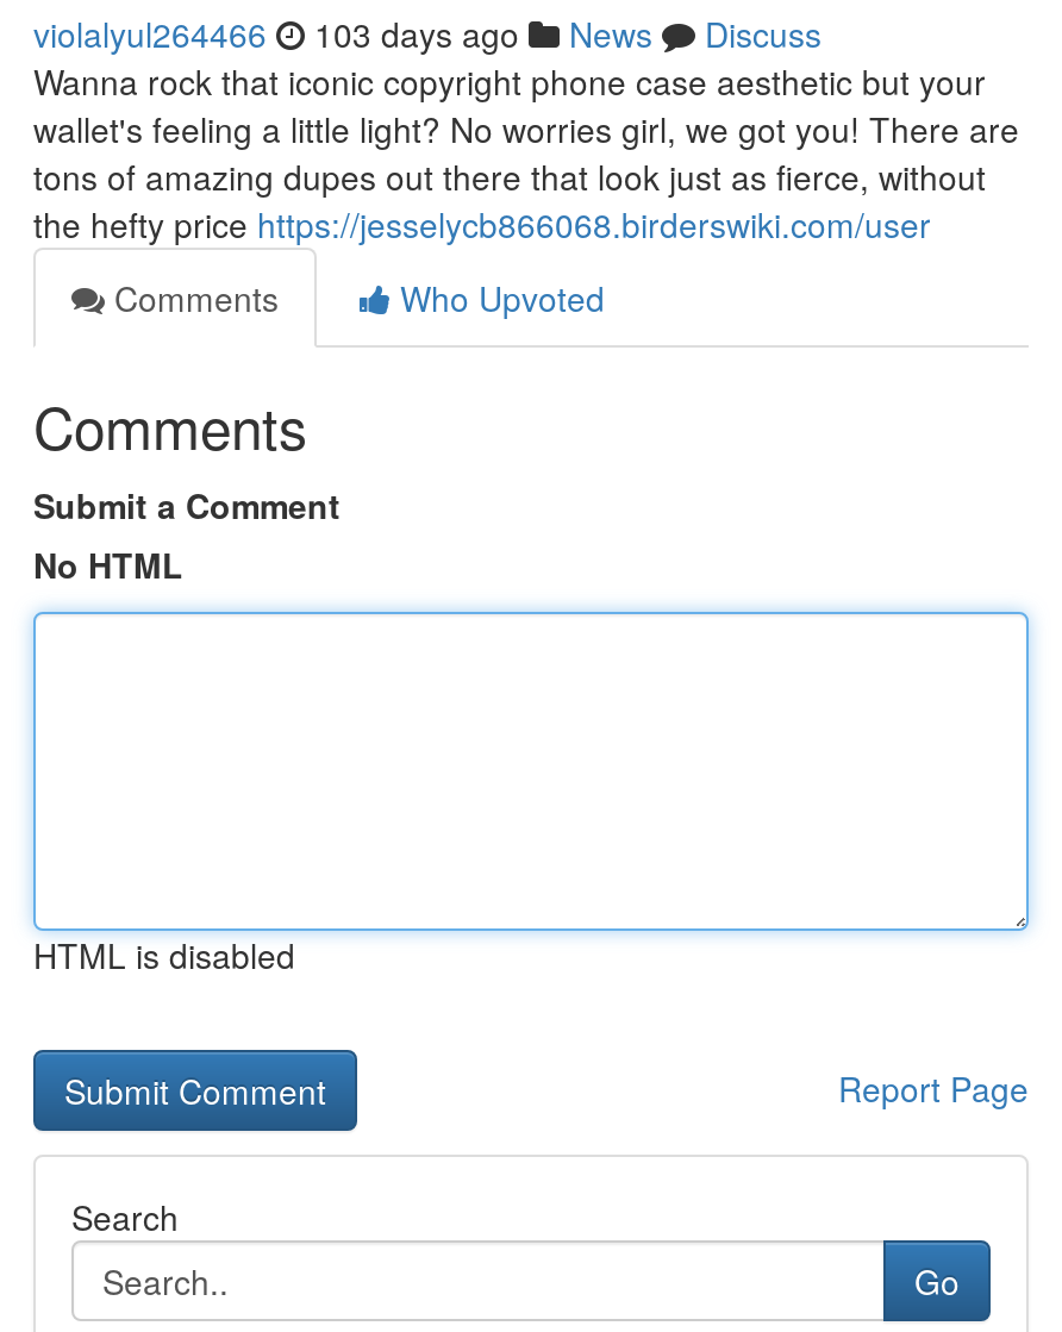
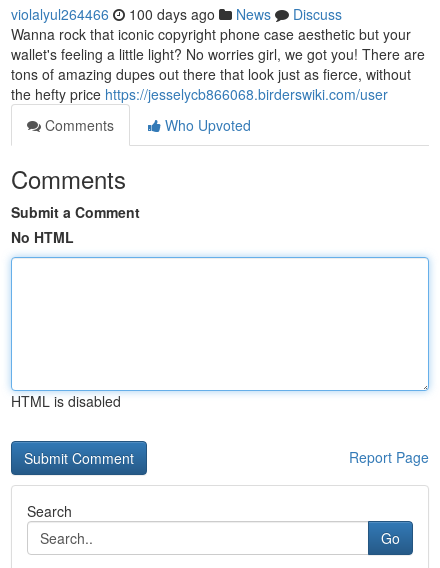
[33,10,822,57] violalyul264466 103 days ago News Discuss -> [11,4,342,24] violalyul264466 100 days ago News Discuss

